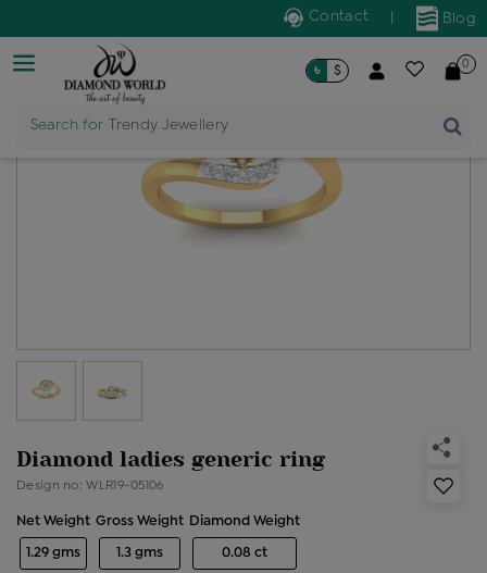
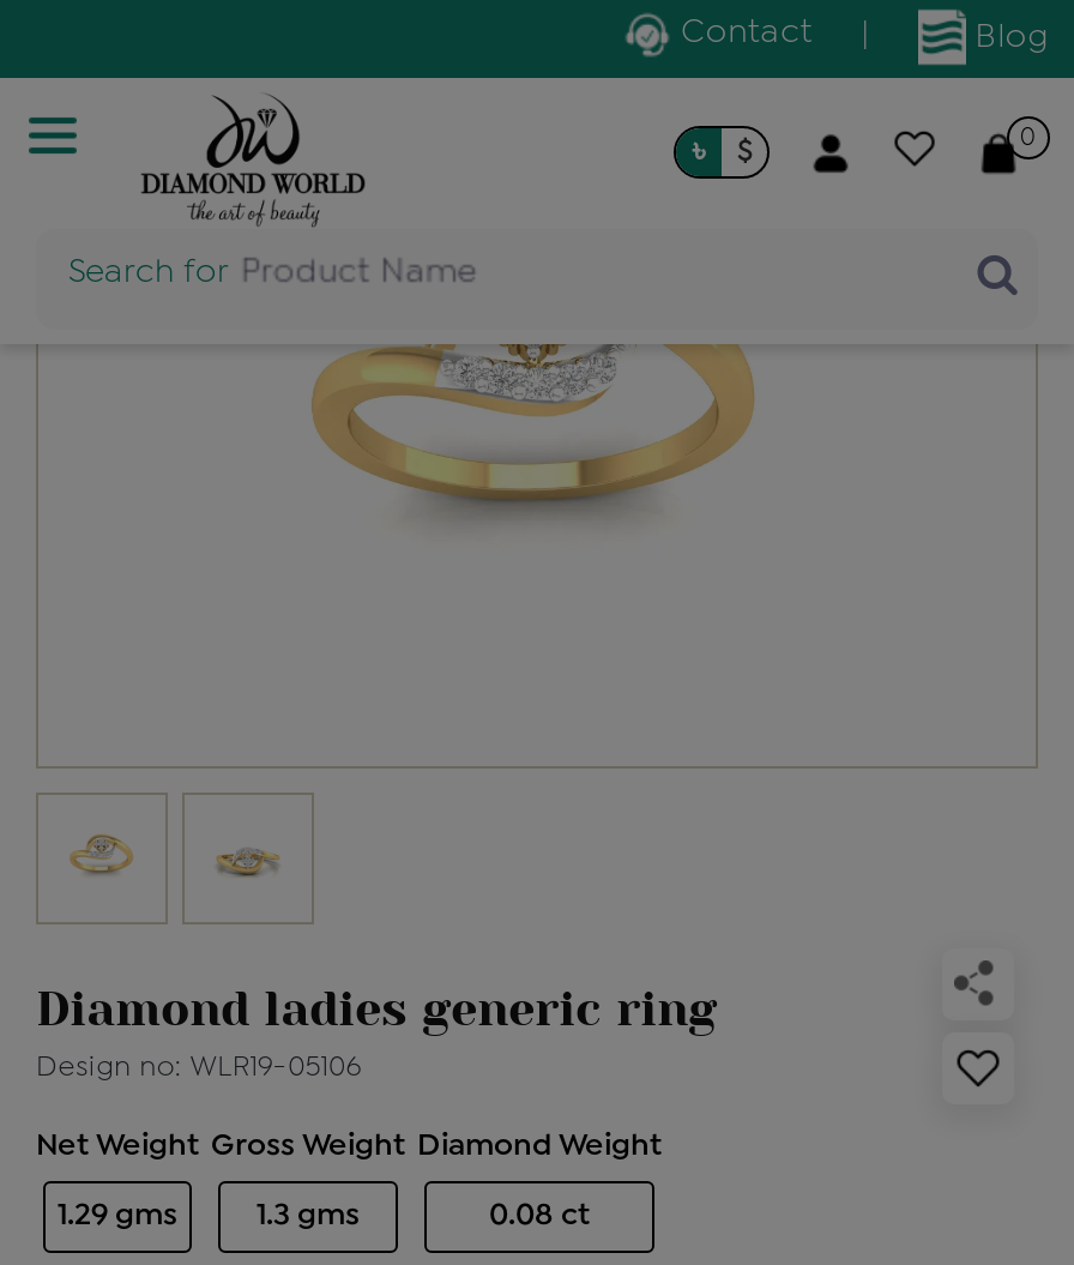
[31,119,228,132] Search for Trendy Jewellery -> [68,259,477,288] Search for Product Name

